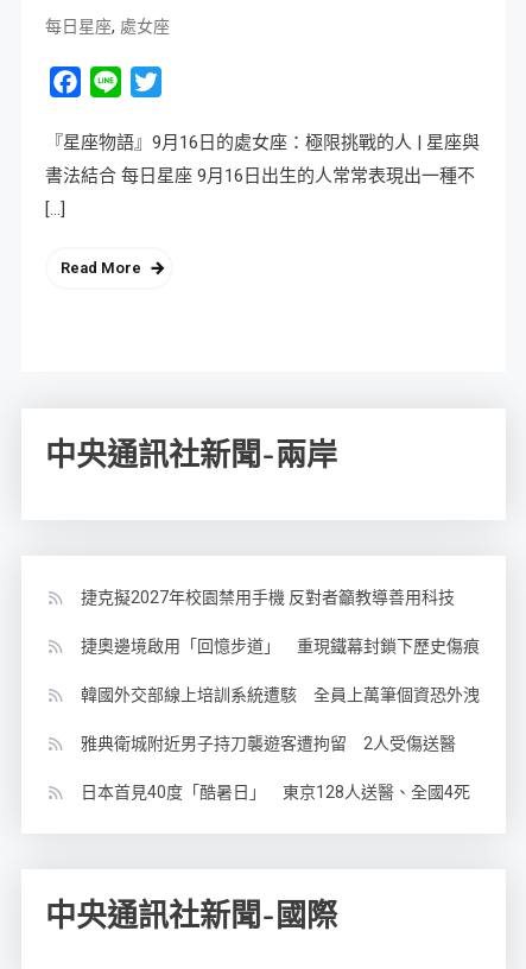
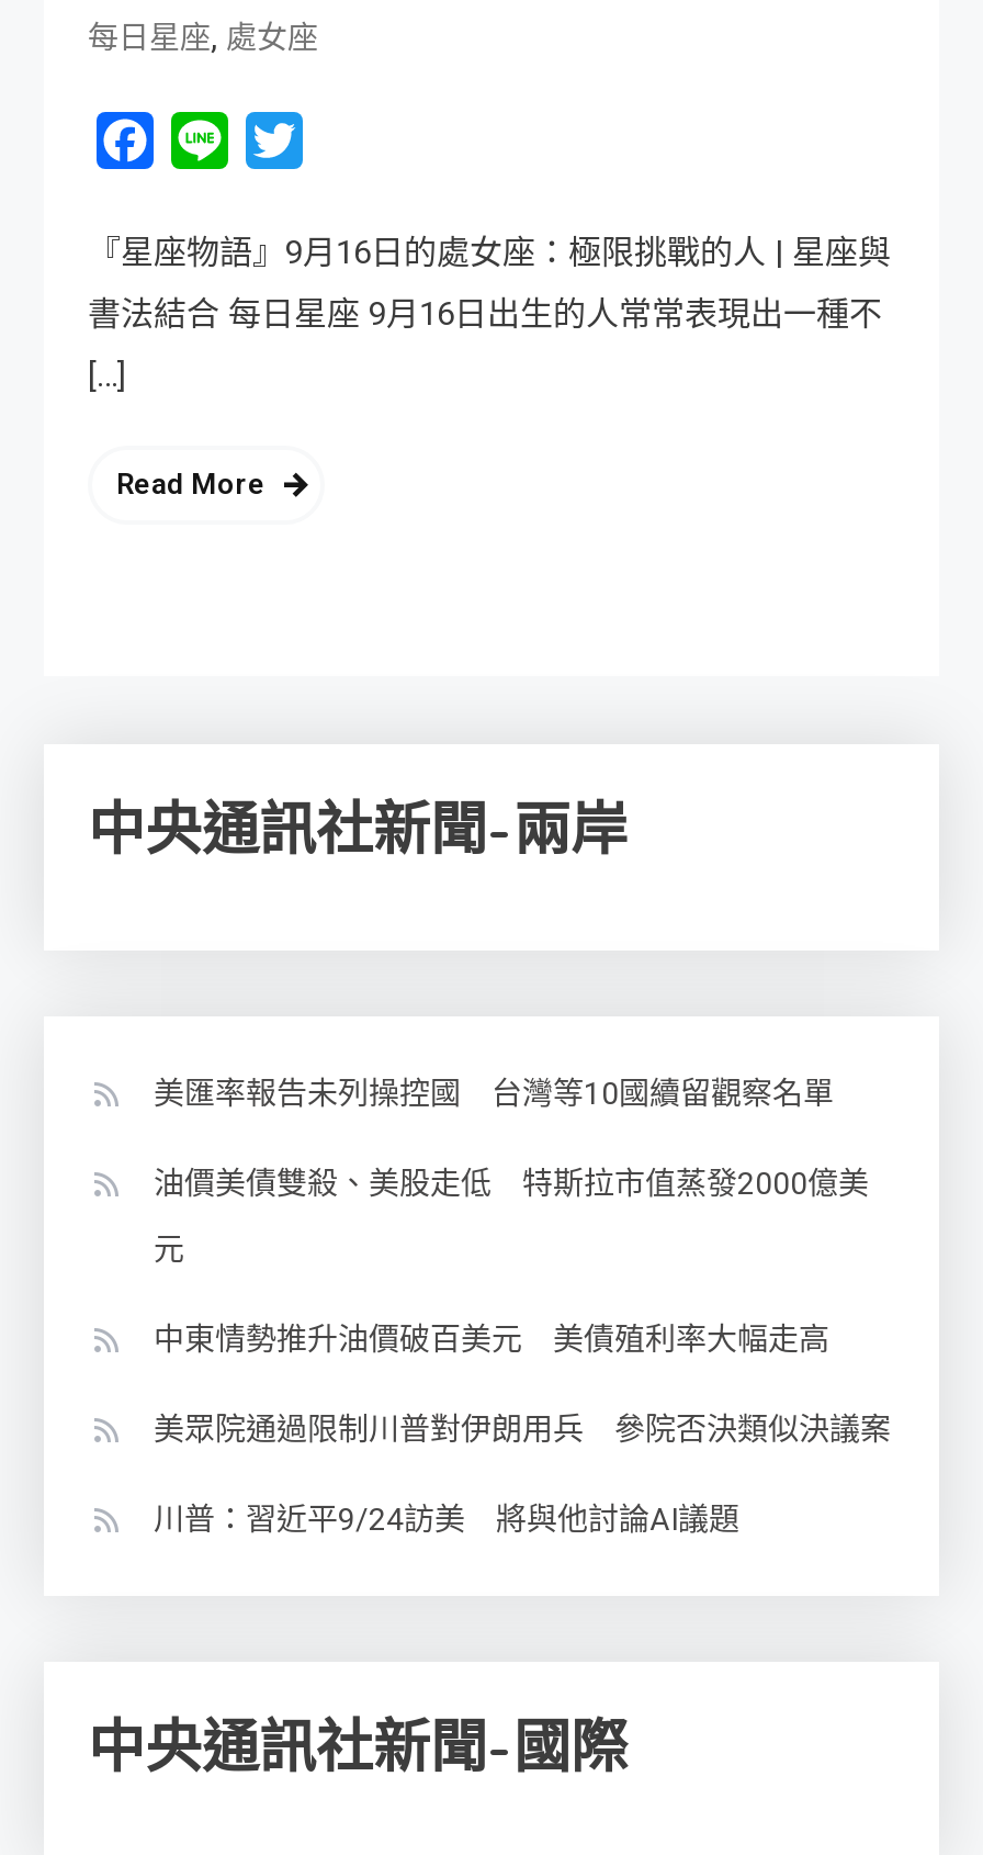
[81,588,480,801] 捷克擬2027年校園禁用手機 反對者籲教導善用科技 | 捷奧邊境啟用「回憶步道」 重現鐵幕封鎖下歷史傷痕 | 韓國外交部線上培訓系統遭駭 全員上萬筆個資恐外洩 | 雅典衛城附近男子持刀襲遊客遭拘留 2人受傷送醫 | 日本首見40度「酷暑日」 東京128人送醫、全國4死 -> [154,1075,891,1536] 美匯率報告未列操控國 台灣等10國續留觀察名單 | 油價美債雙殺、美股走低 特斯拉市值蒸發2000億美 | 元 | 中東情勢推升油價破百美元 美債殖利率大幅走高 | 美眾院通過限制川普對伊朗用兵 參院否決類似決議案 | 川普：習近平9/24訪美 將與他討論AI議題

